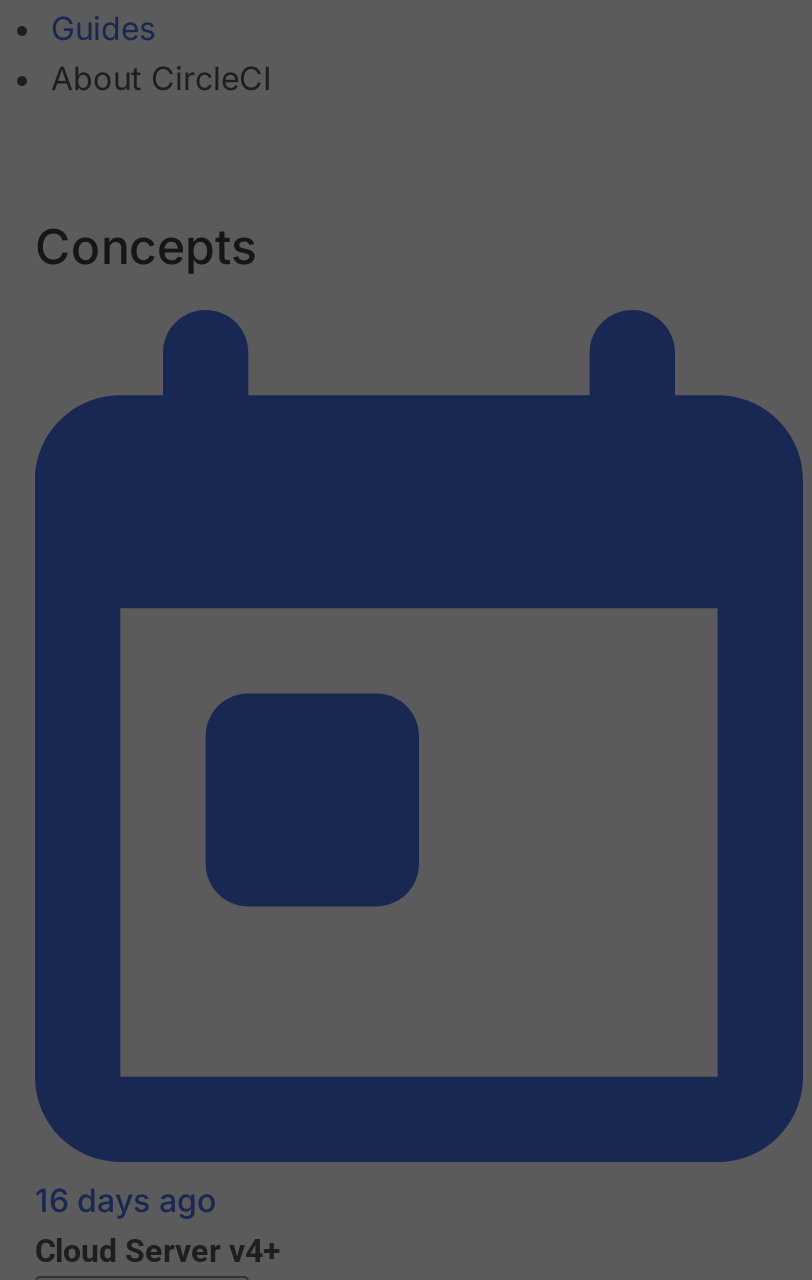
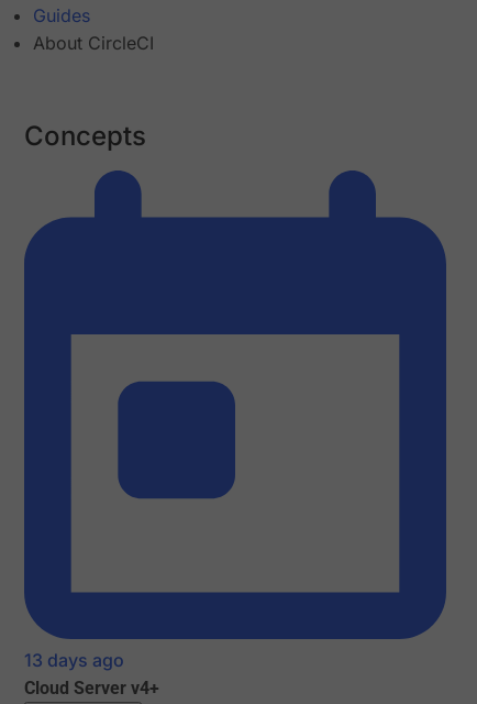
[35,1181,217,1221] 16 days ago -> [24,650,124,672] 13 days ago

